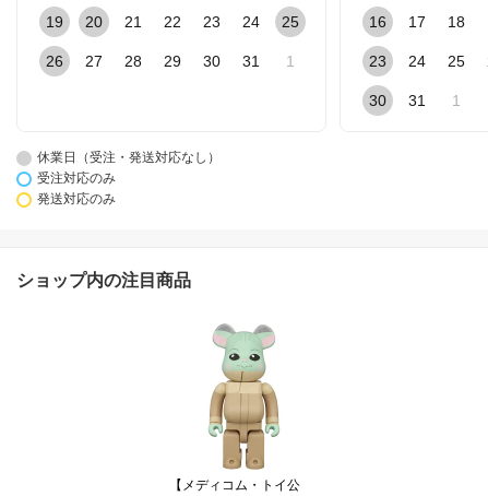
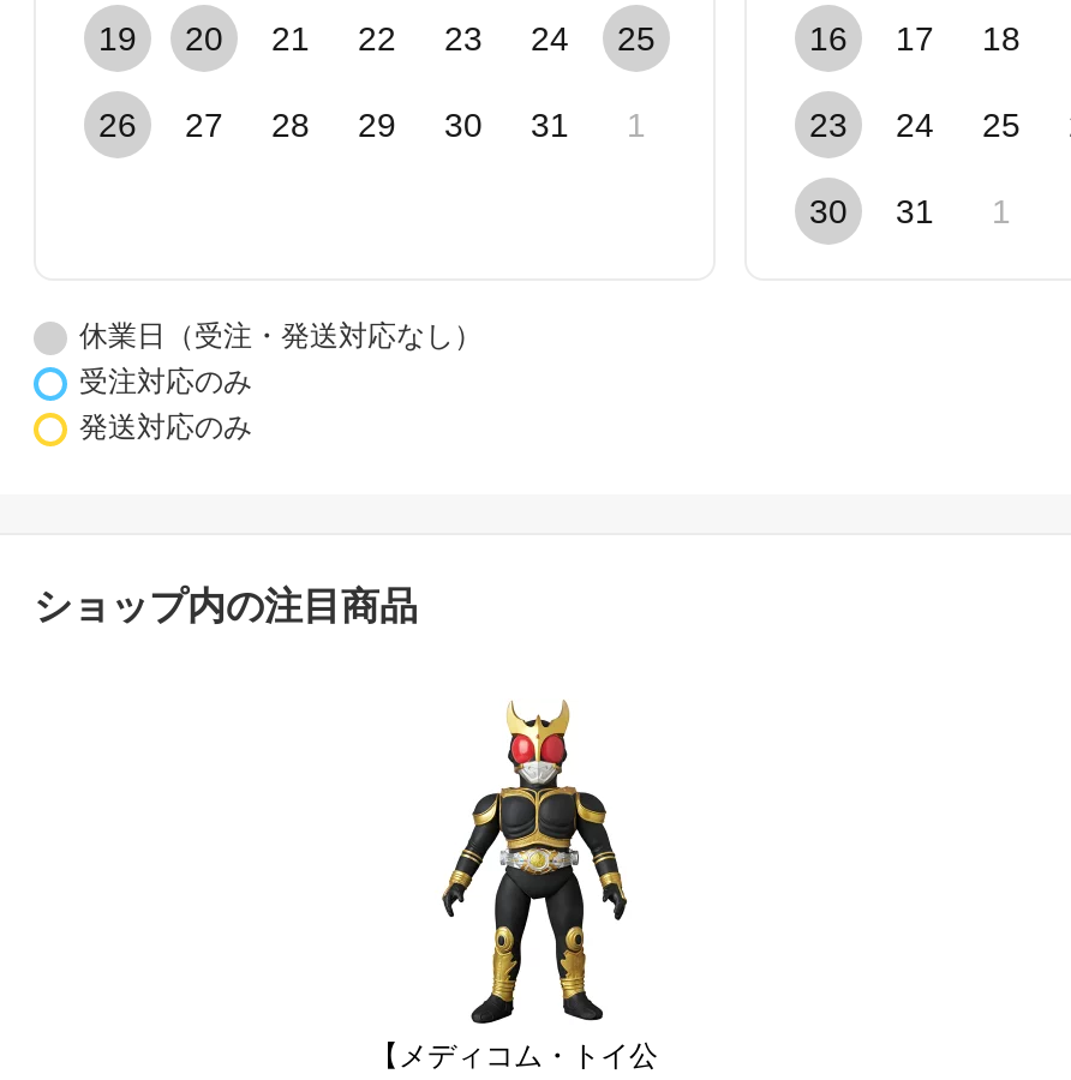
[202,322,286,471] [image] -> [439,701,629,1027] [image]

